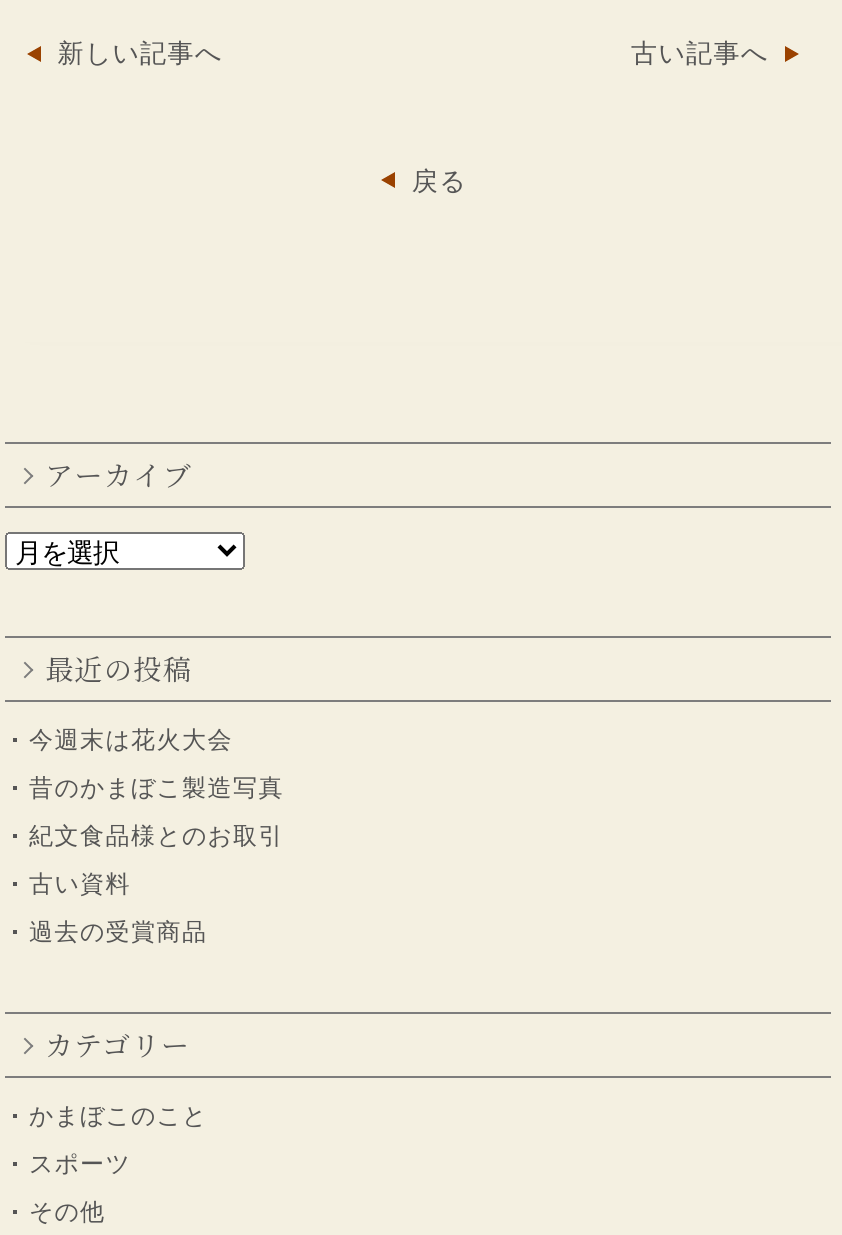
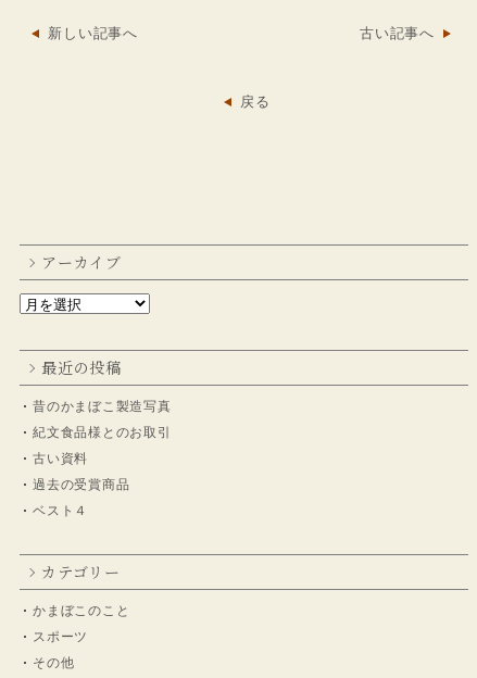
[29,726,233,754] 今週末は花火大会 -> none
moved [29,774,284,946] -> [33,399,171,492]: 昔のかまぼこ製造写真 | 紀文食品様とのお取引 | 古い資料 | 過去の受賞商品
none -> [33,503,88,518] ベスト４

